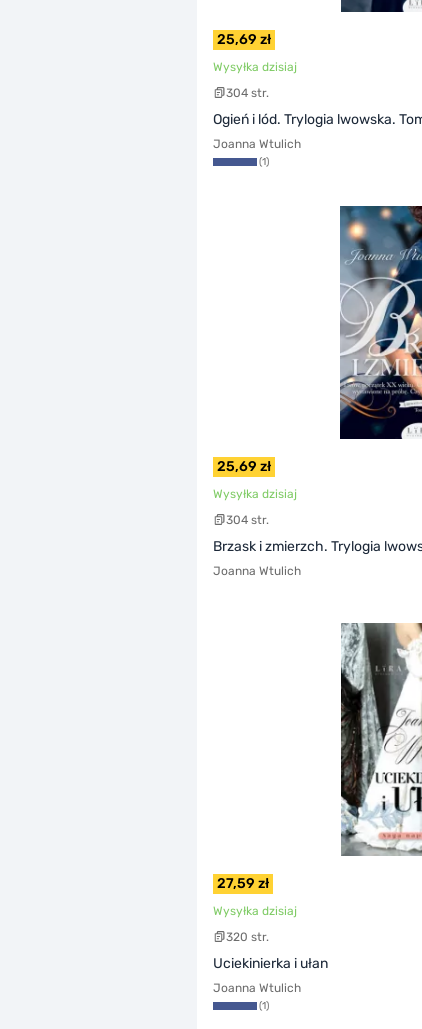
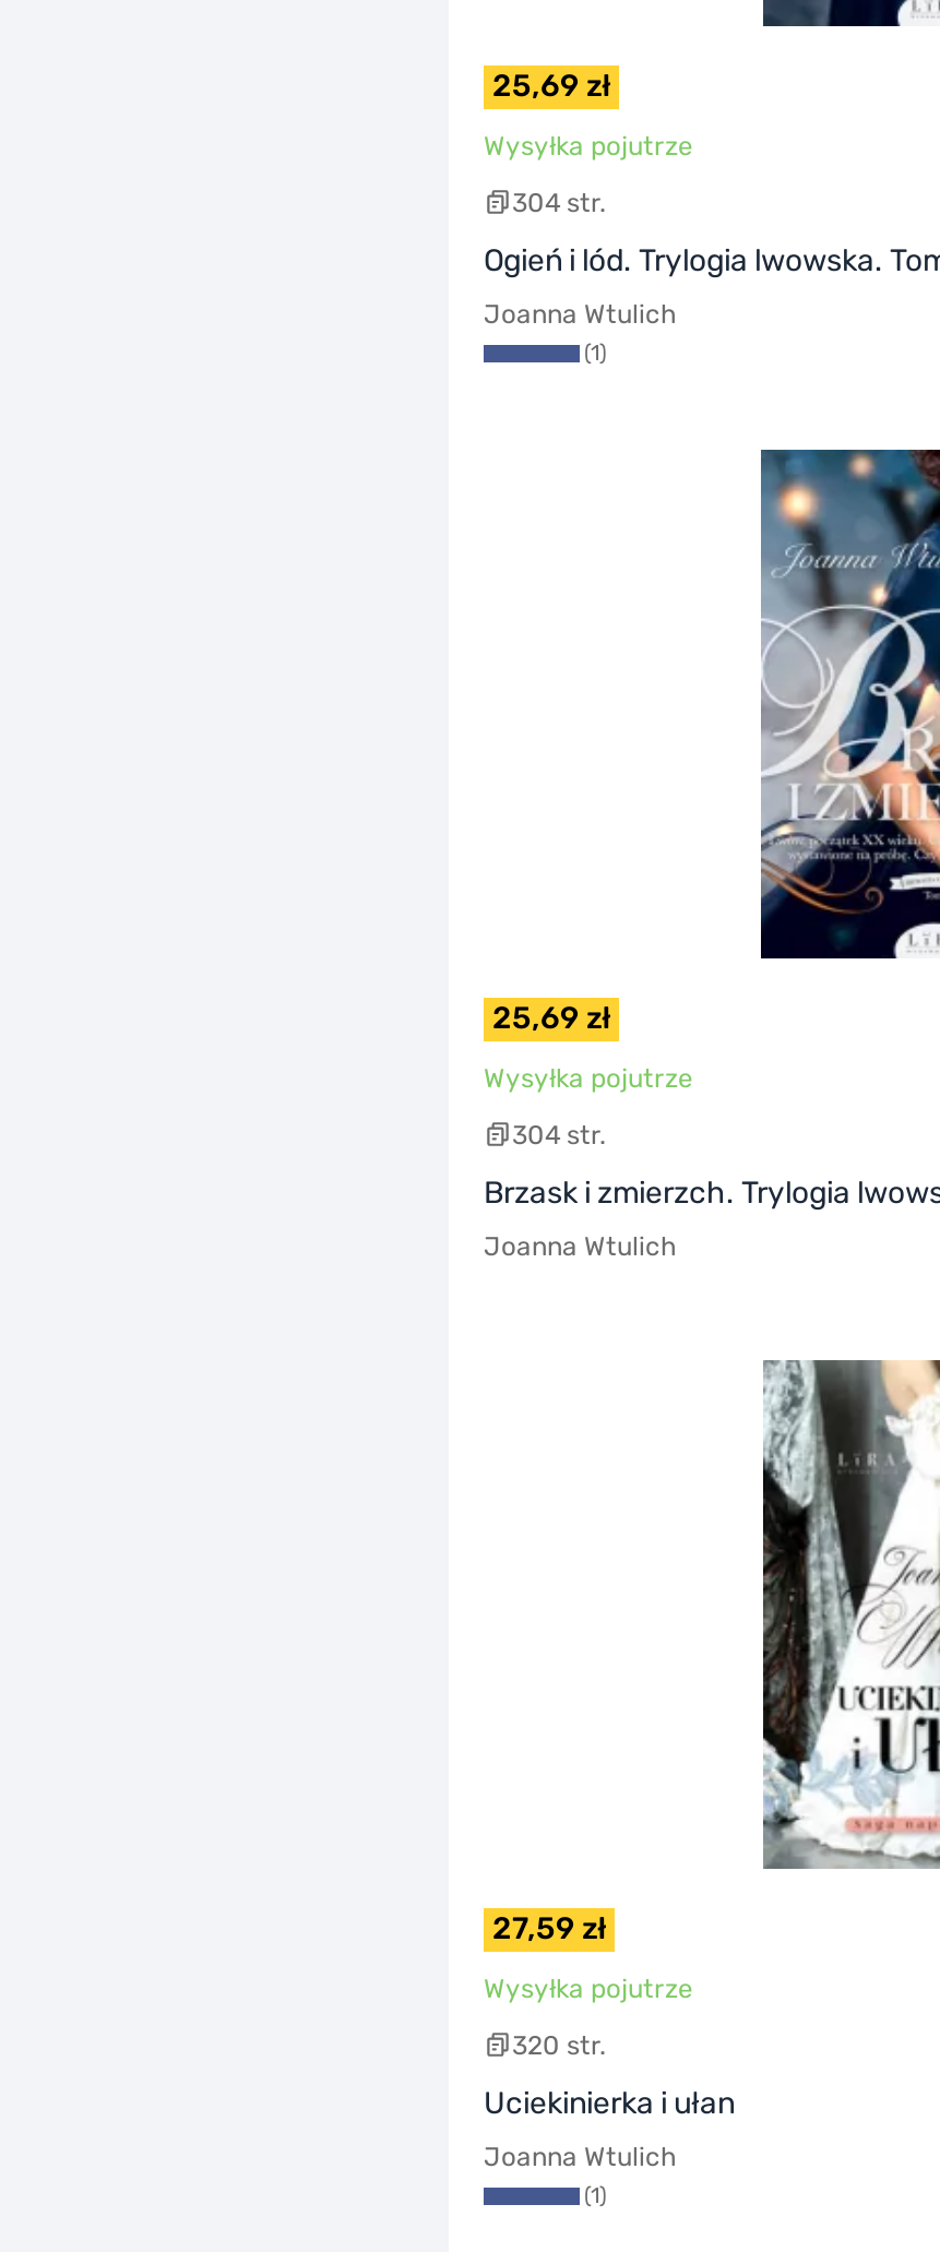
[213,59,297,73] Wysyłka dzisiaj -> [484,130,693,160] Wysyłka pojutrze
[213,486,297,500] Wysyłka dzisiaj -> [484,1062,693,1093] Wysyłka pojutrze
[213,903,297,917] Wysyłka dzisiaj -> [484,1973,693,2003] Wysyłka pojutrze

